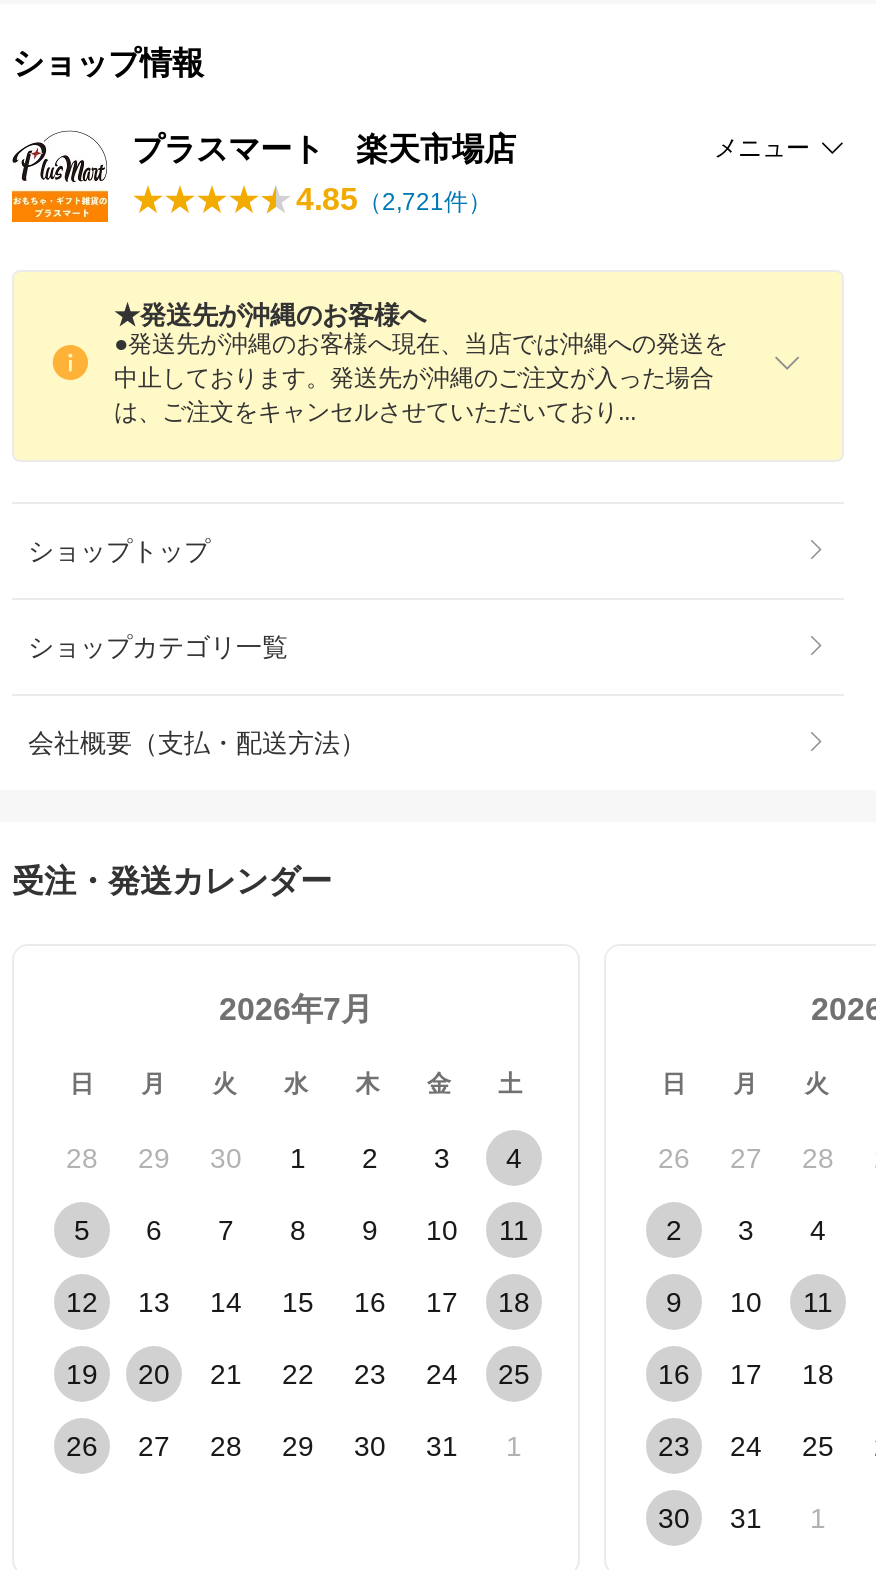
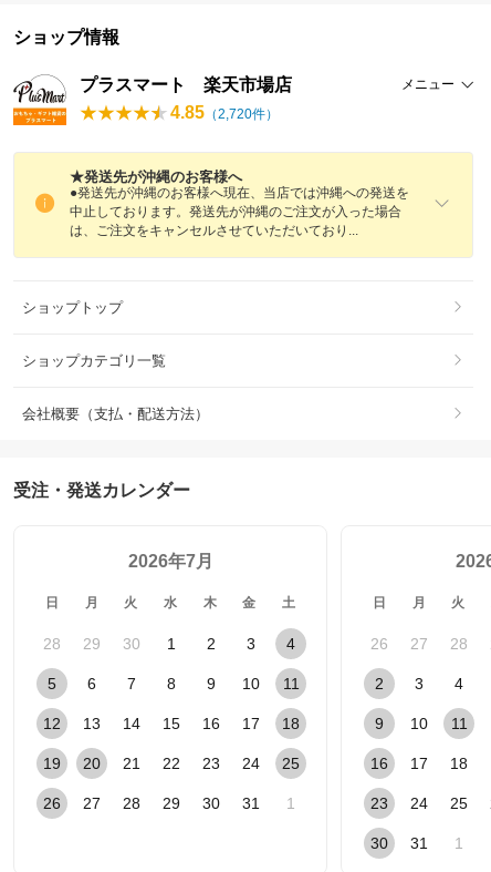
[296,181,492,215] 4.85（2,721件） -> [170,103,279,121] 4.85（2,720件）

